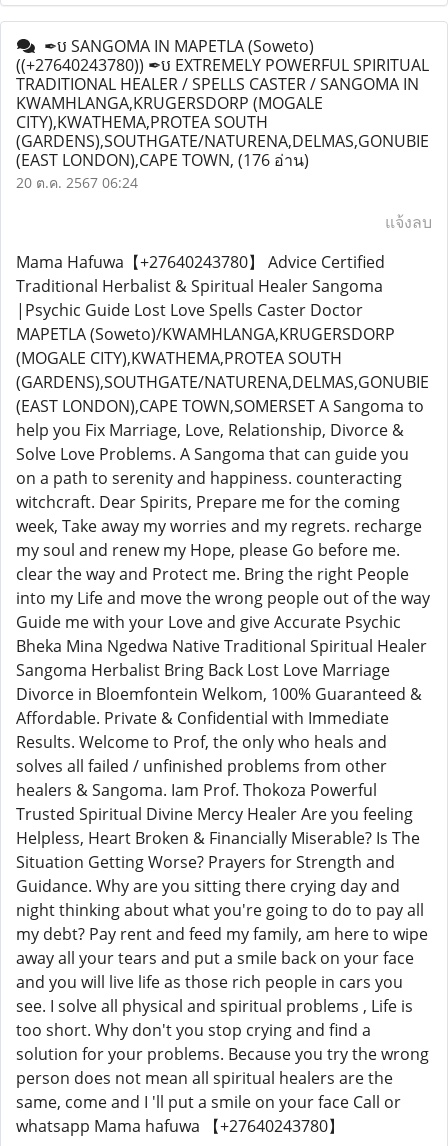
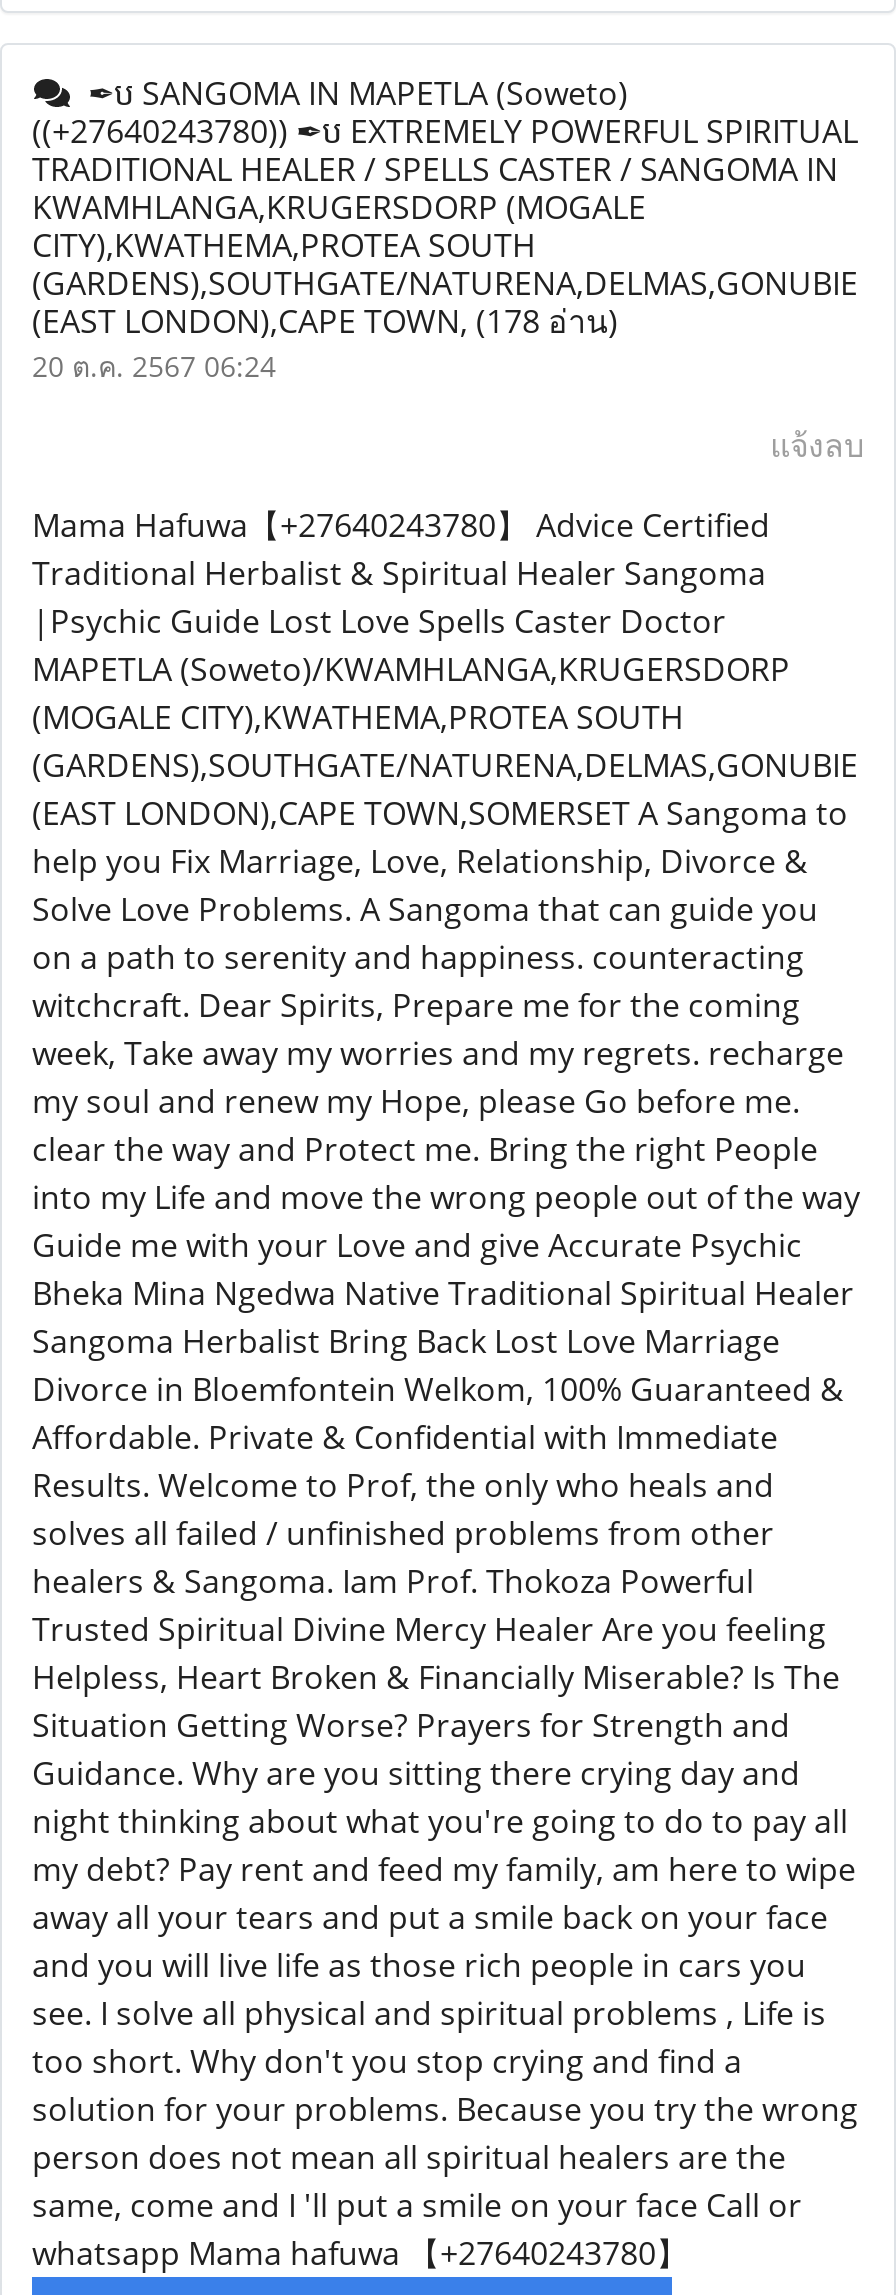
[16,149,309,171] (EAST LONDON),CAPE TOWN, (176 อ่าน) -> [32,299,618,343] (EAST LONDON),CAPE TOWN, (178 อ่าน)

